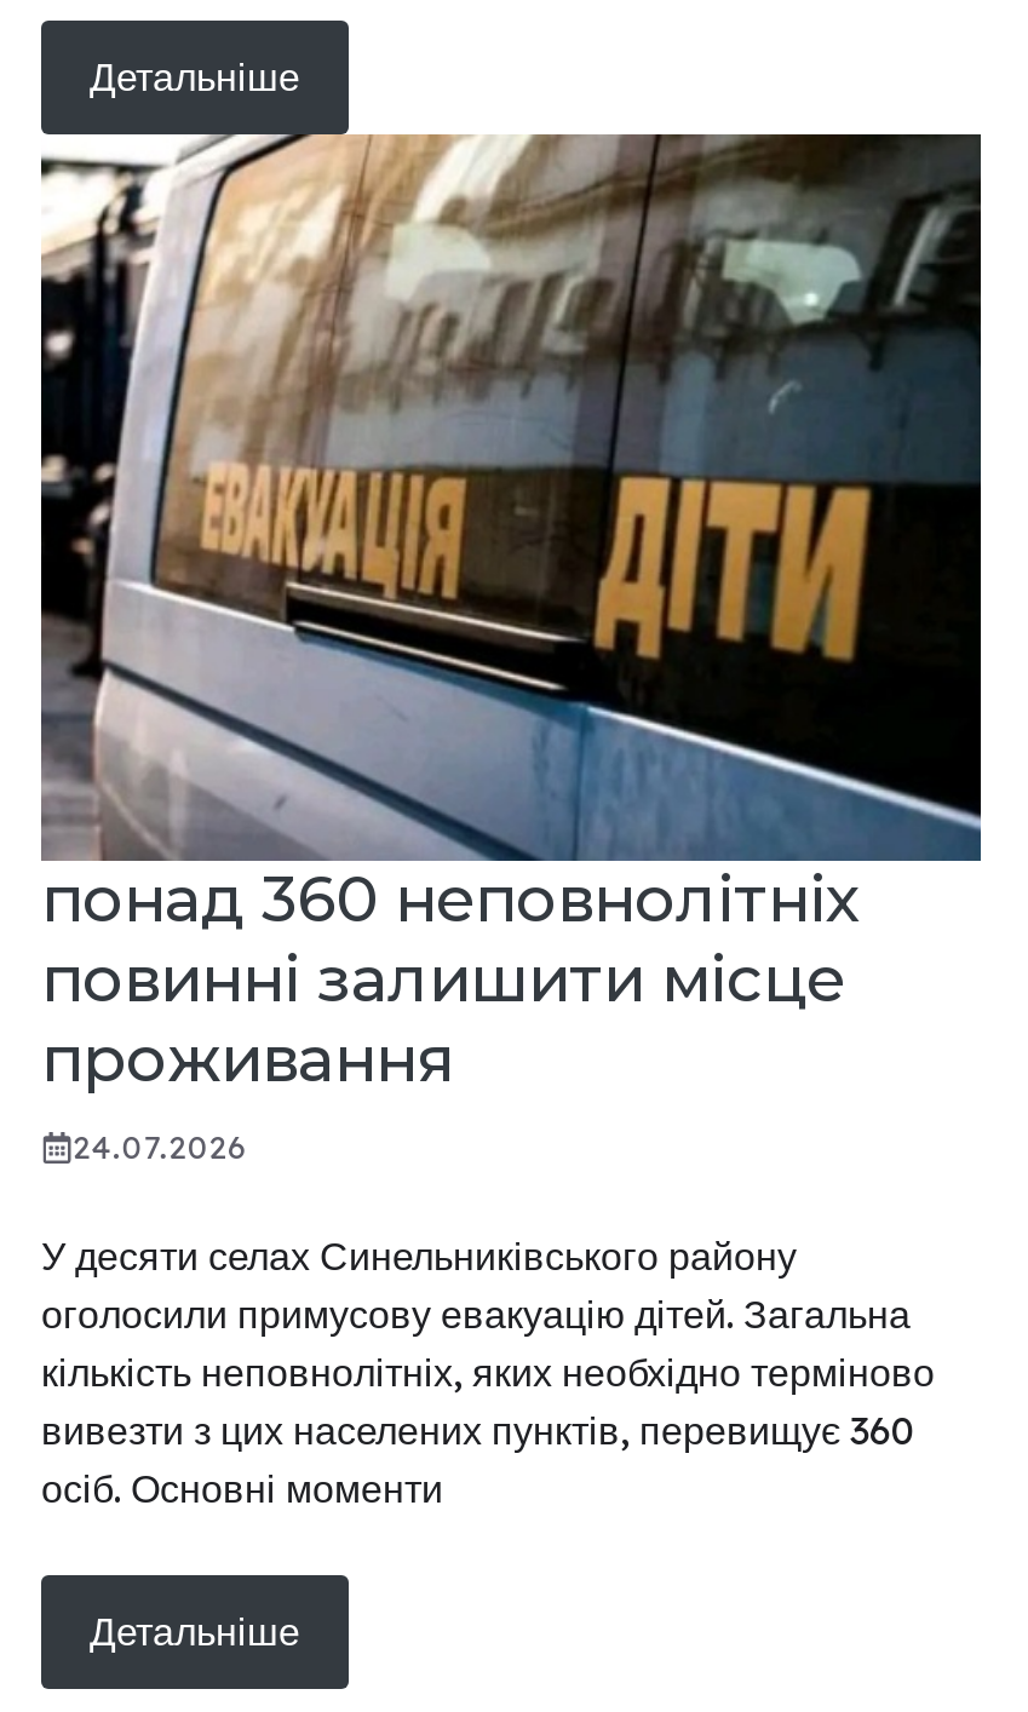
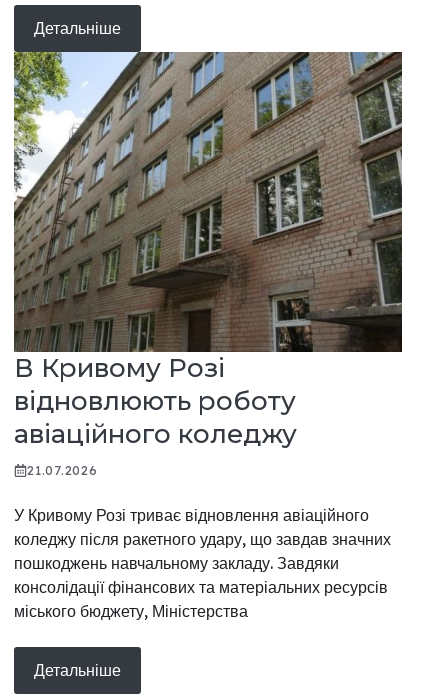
[39,132,983,1166] [image] | понад 360 неповнолітніх | повинні залишити місце | проживання | 24.07.2026 -> [13,51,403,478] [image] | В Кривому Розі | відновлюють роботу | авіаційного коледжу | 21.07.2026
[41,1233,935,1513] У десяти селах Синельниківського району | оголосили примусову евакуацію дітей. Загальна | кількість неповнолітніх, яких необхідно терміново | вивезти з цих населених пунктів, перевищує 360 | осіб. Основні моменти -> [14,505,391,621] У Кривому Розі триває відновлення авіаційного | коледжу після ракетного удару, що завдав значних | пошкоджень навчальному закладу. Завдяки | консолідації фінансових та матеріальних ресурсів | міського бюджету, Міністерства

